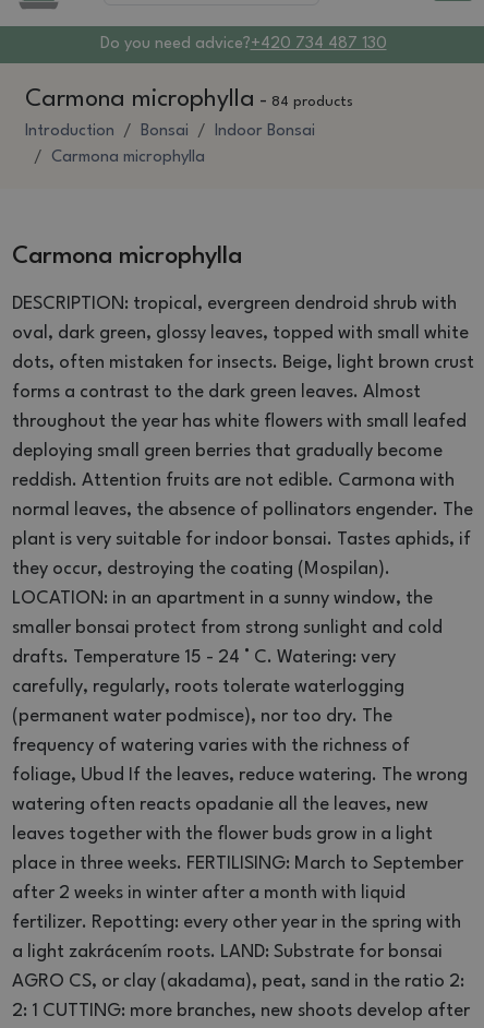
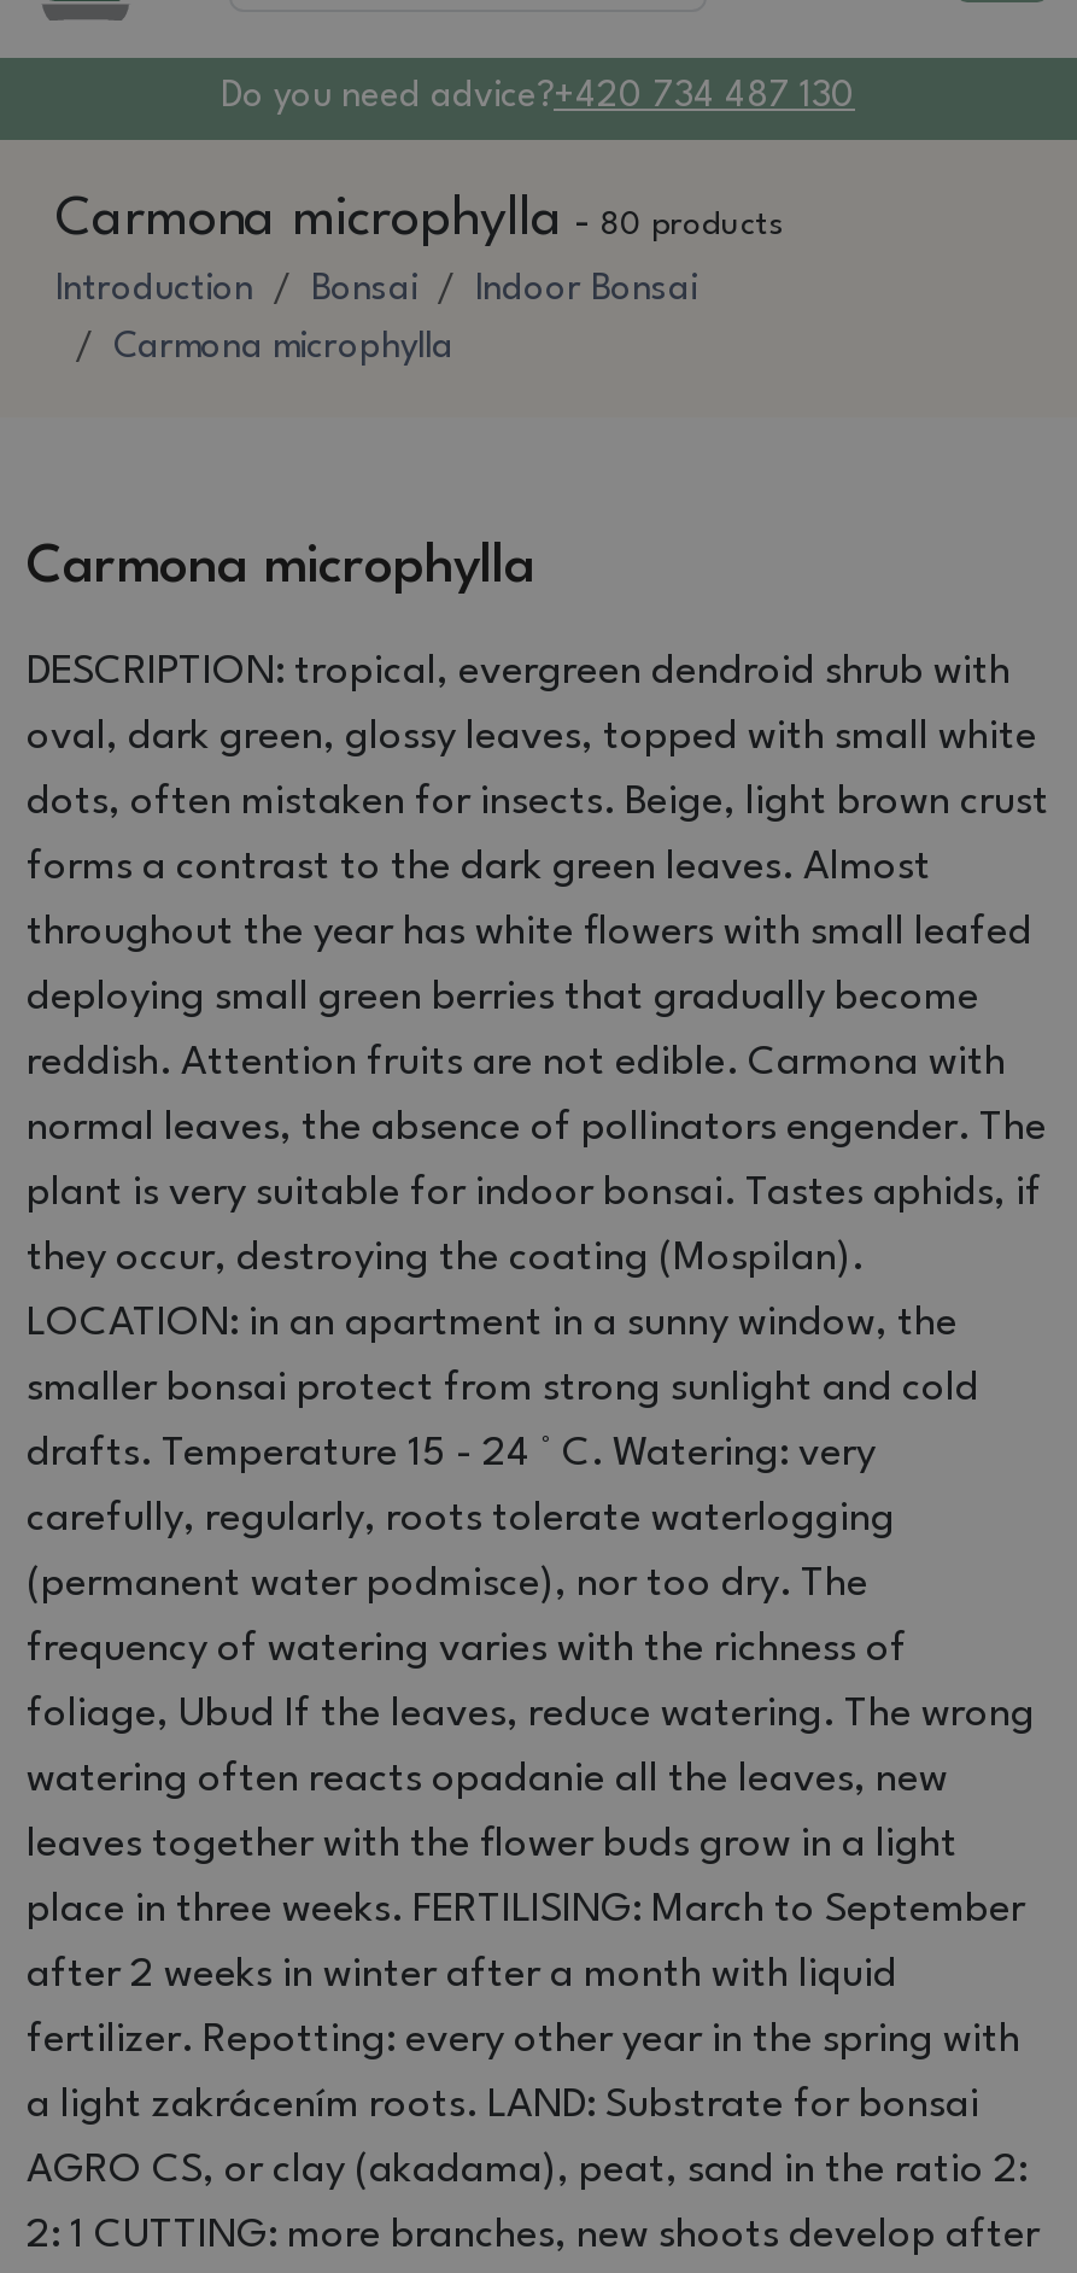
[25,88,353,112] Carmona microphylla - 84 products -> [55,194,784,247] Carmona microphylla - 80 products

